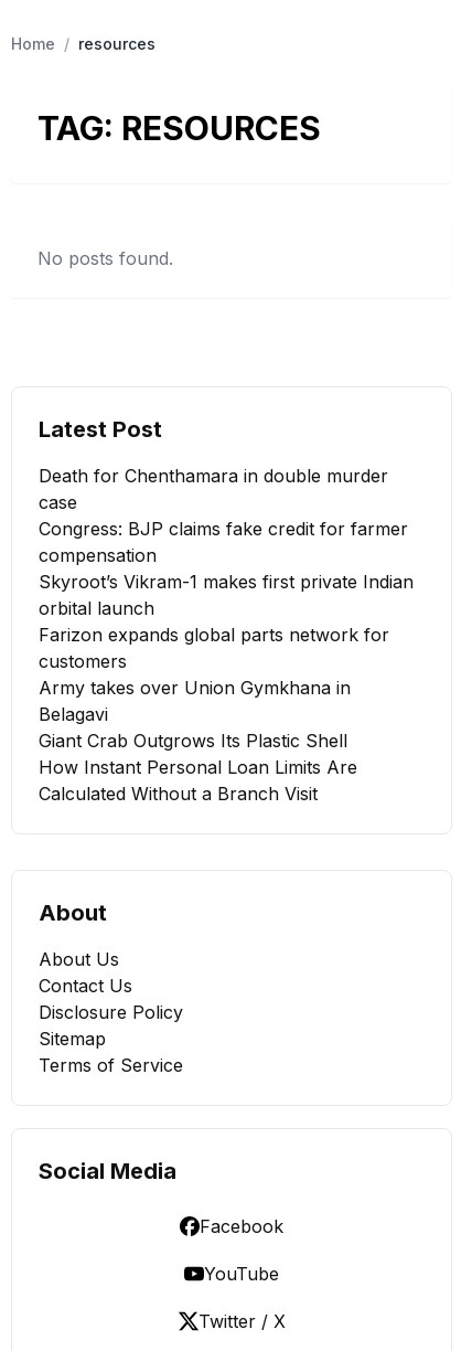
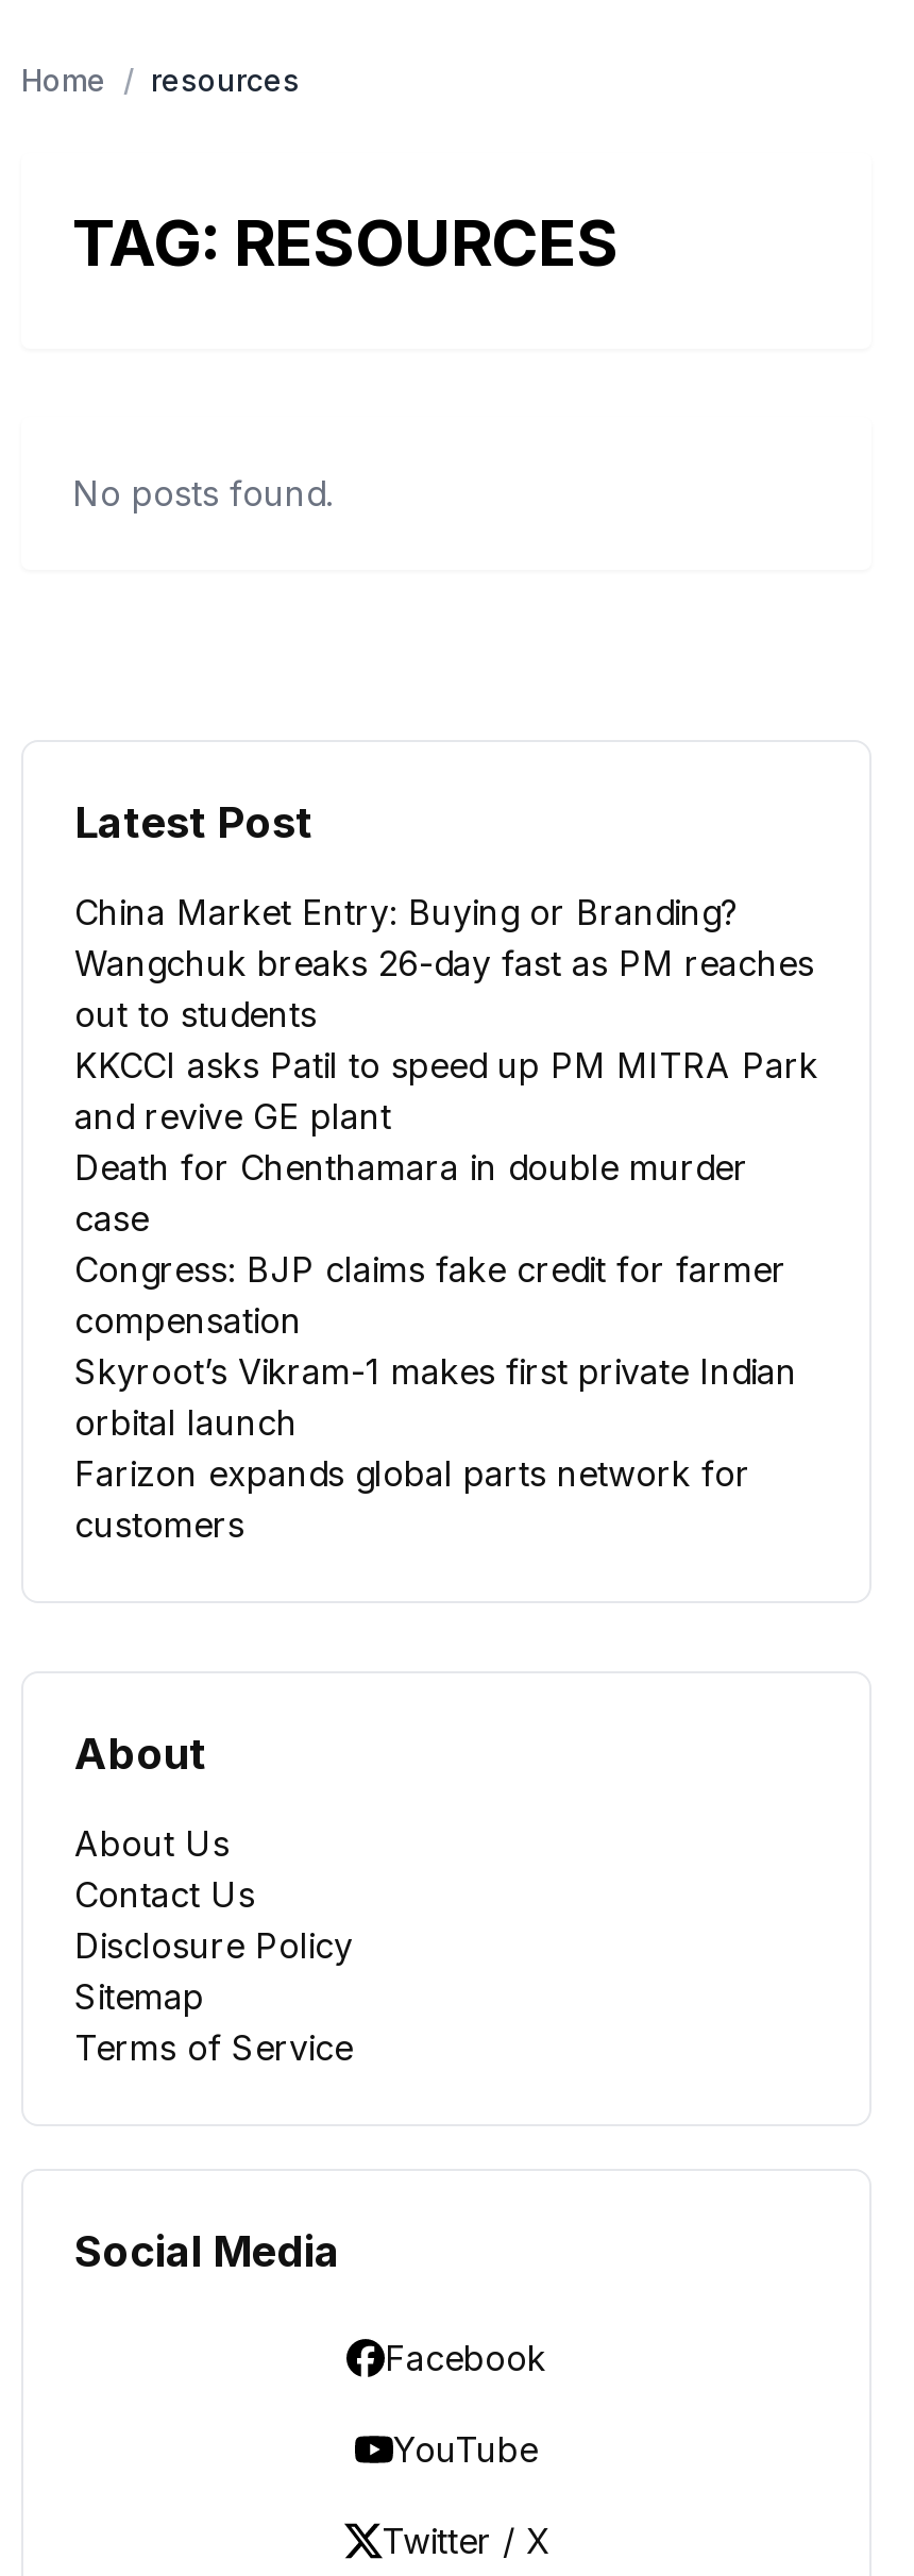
none -> [74,891,818,1138] China Market Entry: Buying or Branding? | Wangchuk breaks 26-day fast as PM reaches | out to students | KKCCI asks Patil to speed up PM MITRA Park | and revive GE plant
moved [39,465,414,672] -> [74,1146,797,1546]: Death for Chenthamara in double murder | case | Congress: BJP claims fake credit for farmer | compensation | Skyroot’s Vikram-1 makes first private Indian | orbital launch | Farizon expands global parts network for | customers
[39,677,357,805] Army takes over Union Gymkhana in | Belagavi | Giant Crab Outgrows Its Plastic Shell | How Instant Personal Loan Limits Are | Calculated Without a Branch Visit -> none

